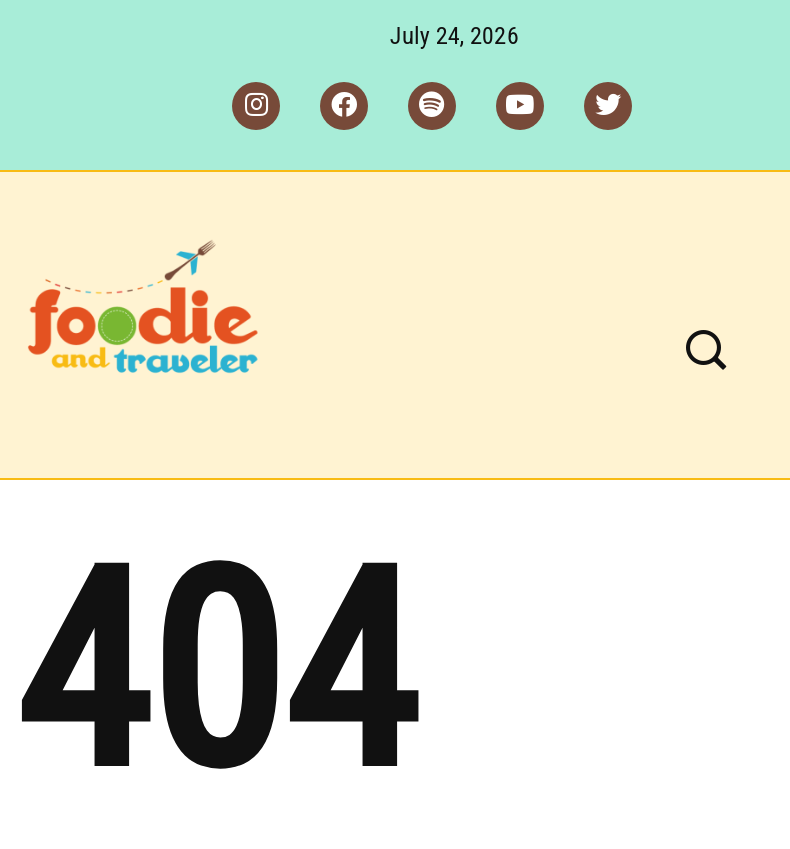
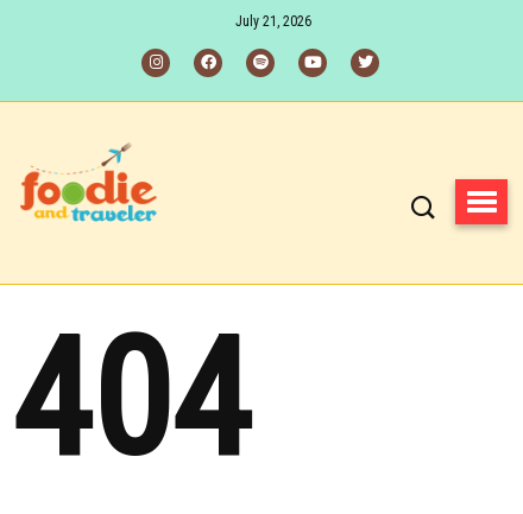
none -> [453,178,510,229] [image]
[390,22,518,50] July 24, 2026 -> [235,13,312,30] July 21, 2026

